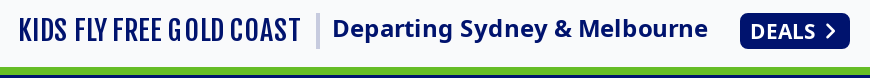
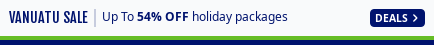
[18,11,708,47] KIDS FLY FREE GOLD COAST | Departing Sydney & Melbourne -> [9,8,288,26] VANUATU SALE | Up To 54% OFF holiday packages

